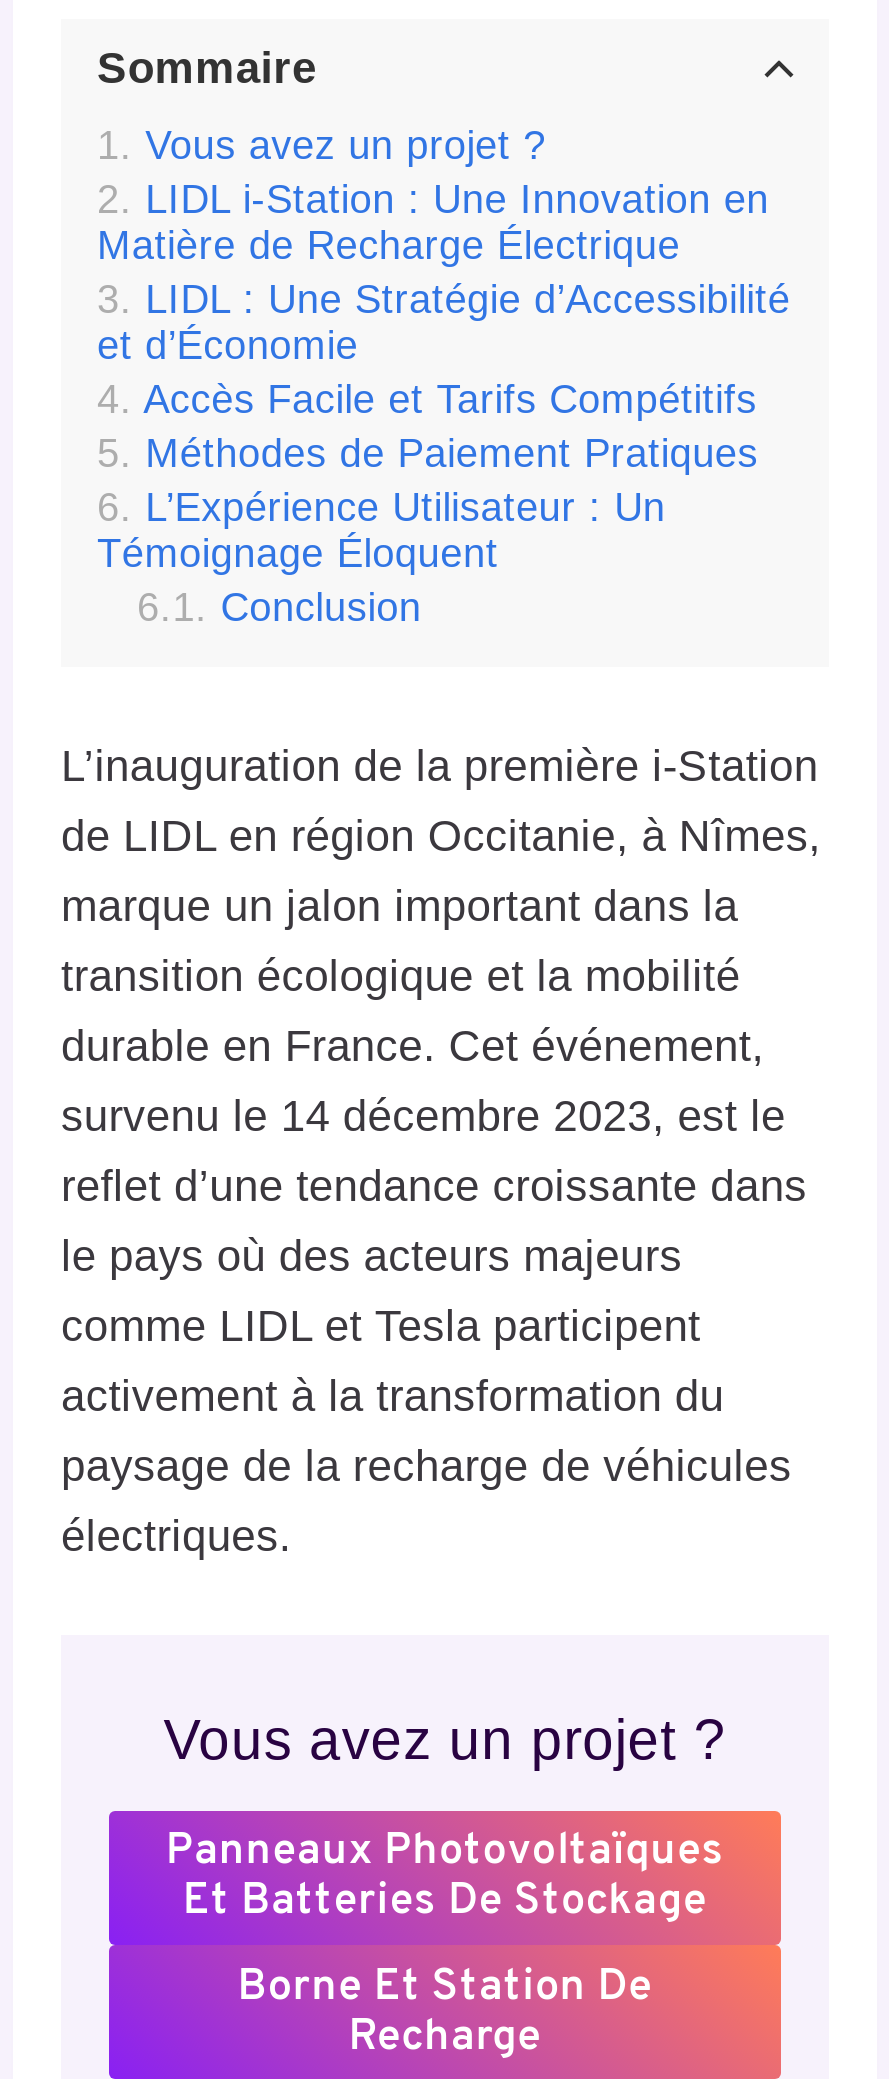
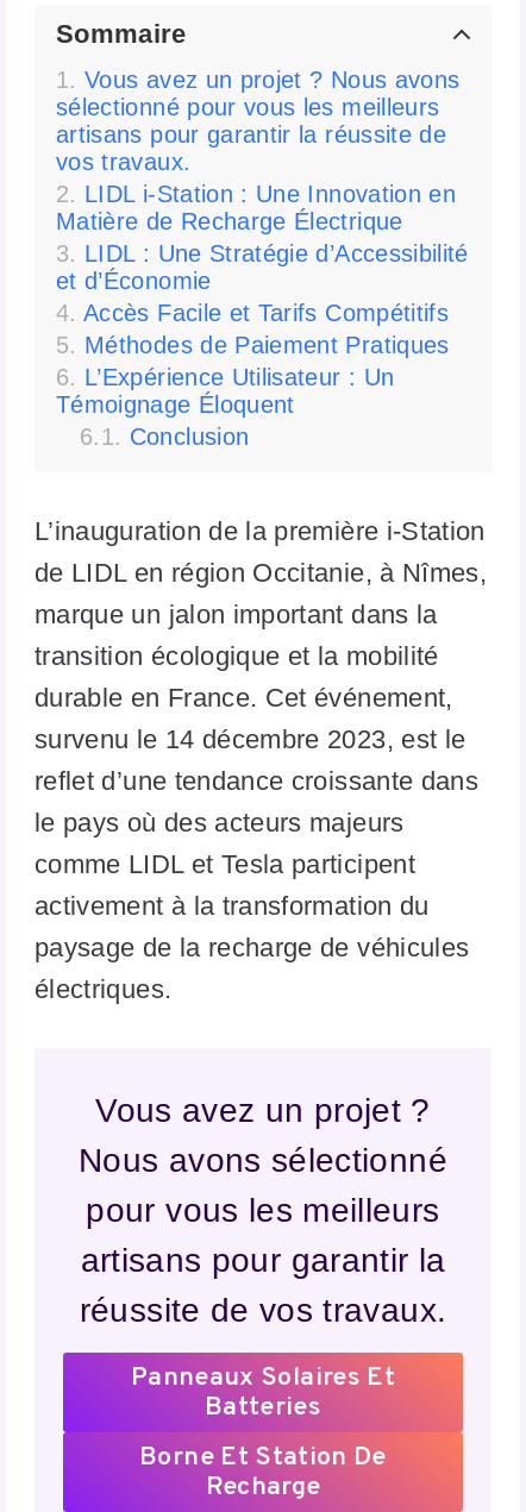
[145,123,546,167] Vous avez un projet ? -> [56,66,460,175] Vous avez un projet ? Nous avons | sélectionné pour vous les meilleurs | artisans pour garantir la réussite de | vos travaux.
[166,1826,724,1930] Panneaux Photovoltaïques | Et Batteries De Stockage -> [79,1142,447,1423] Nous avons sélectionné | pour vous les meilleurs | artisans pour garantir la | réussite de vos travaux. | Panneaux Solaires Et | Batteries

